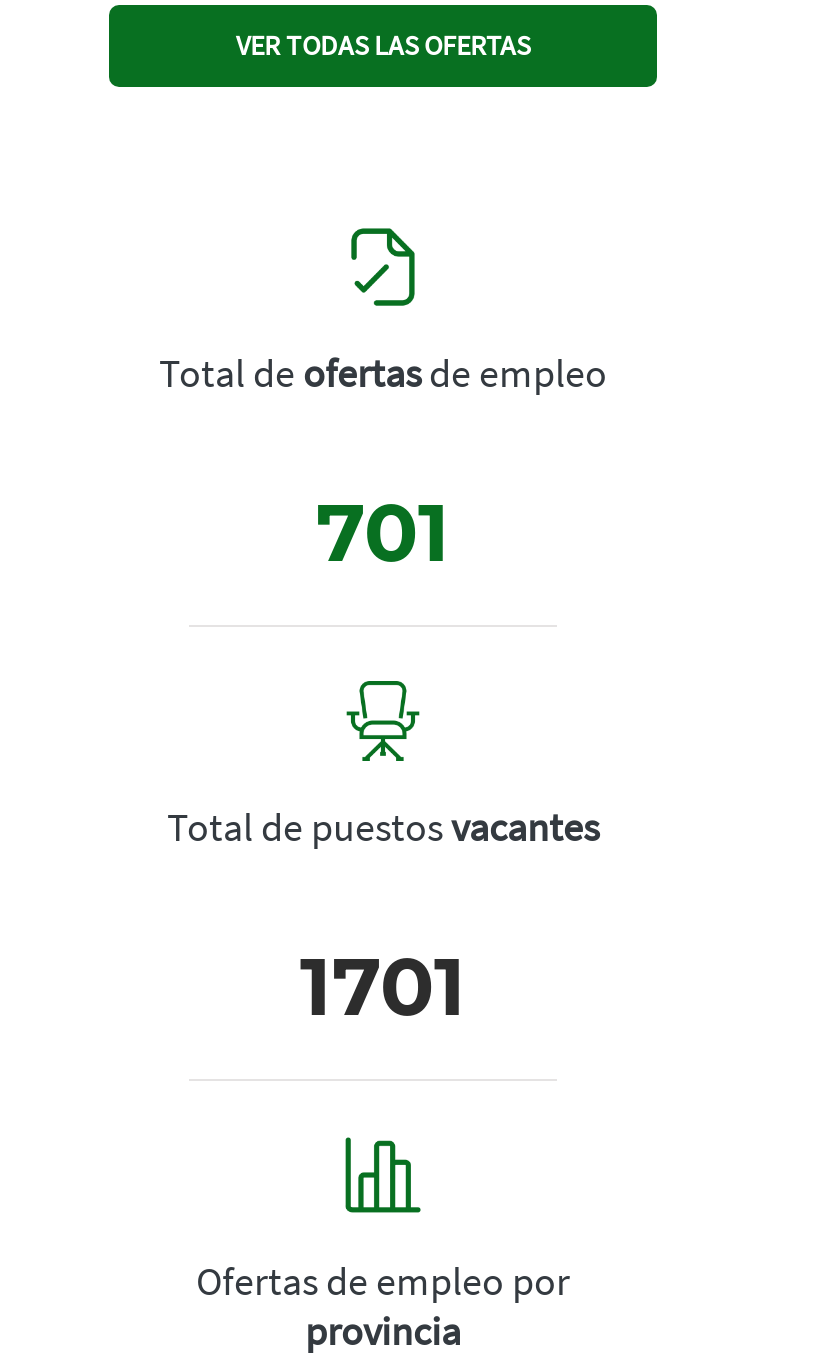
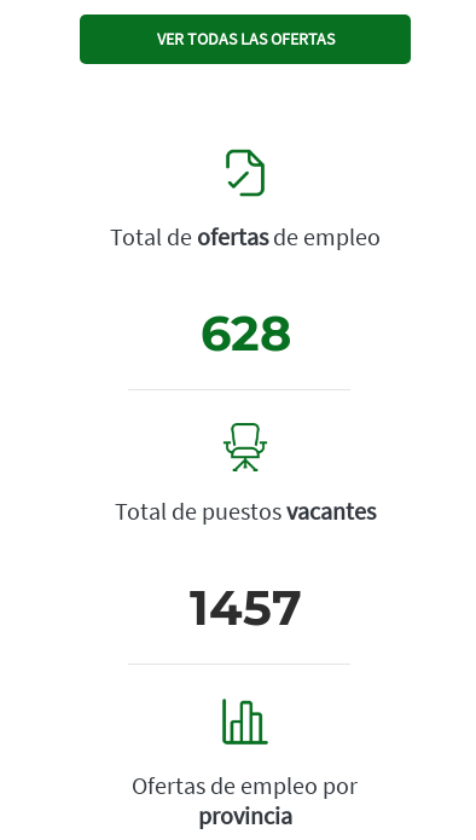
[316,483,450,581] 701 -> [200,303,291,362] 628
[300,937,466,1035] 1701 -> [189,577,301,637] 1457

